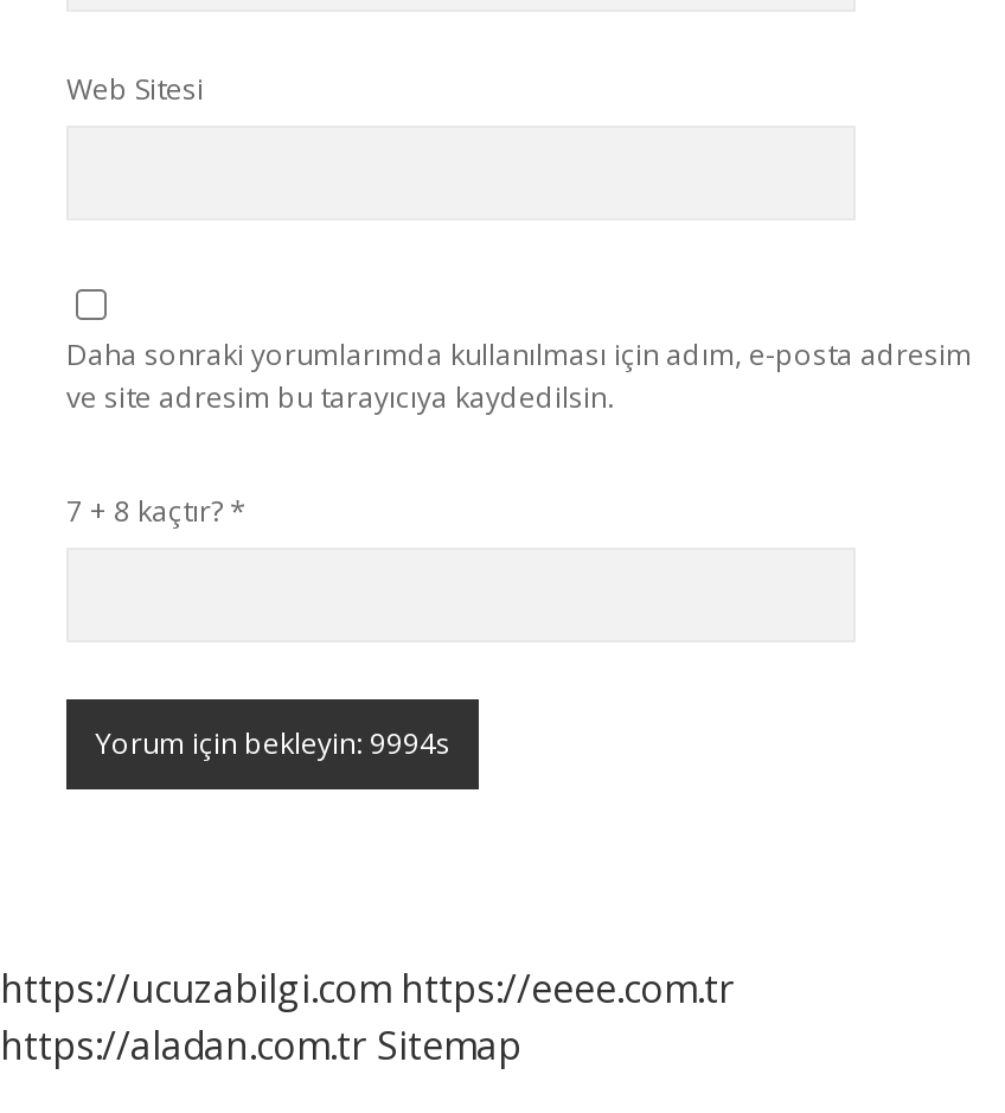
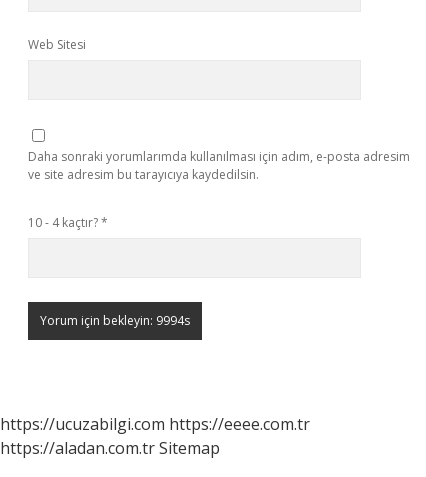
[66,491,247,531] 7 + 8 kaçtır? * -> [28,214,108,231] 10 - 4 kaçtır? *

